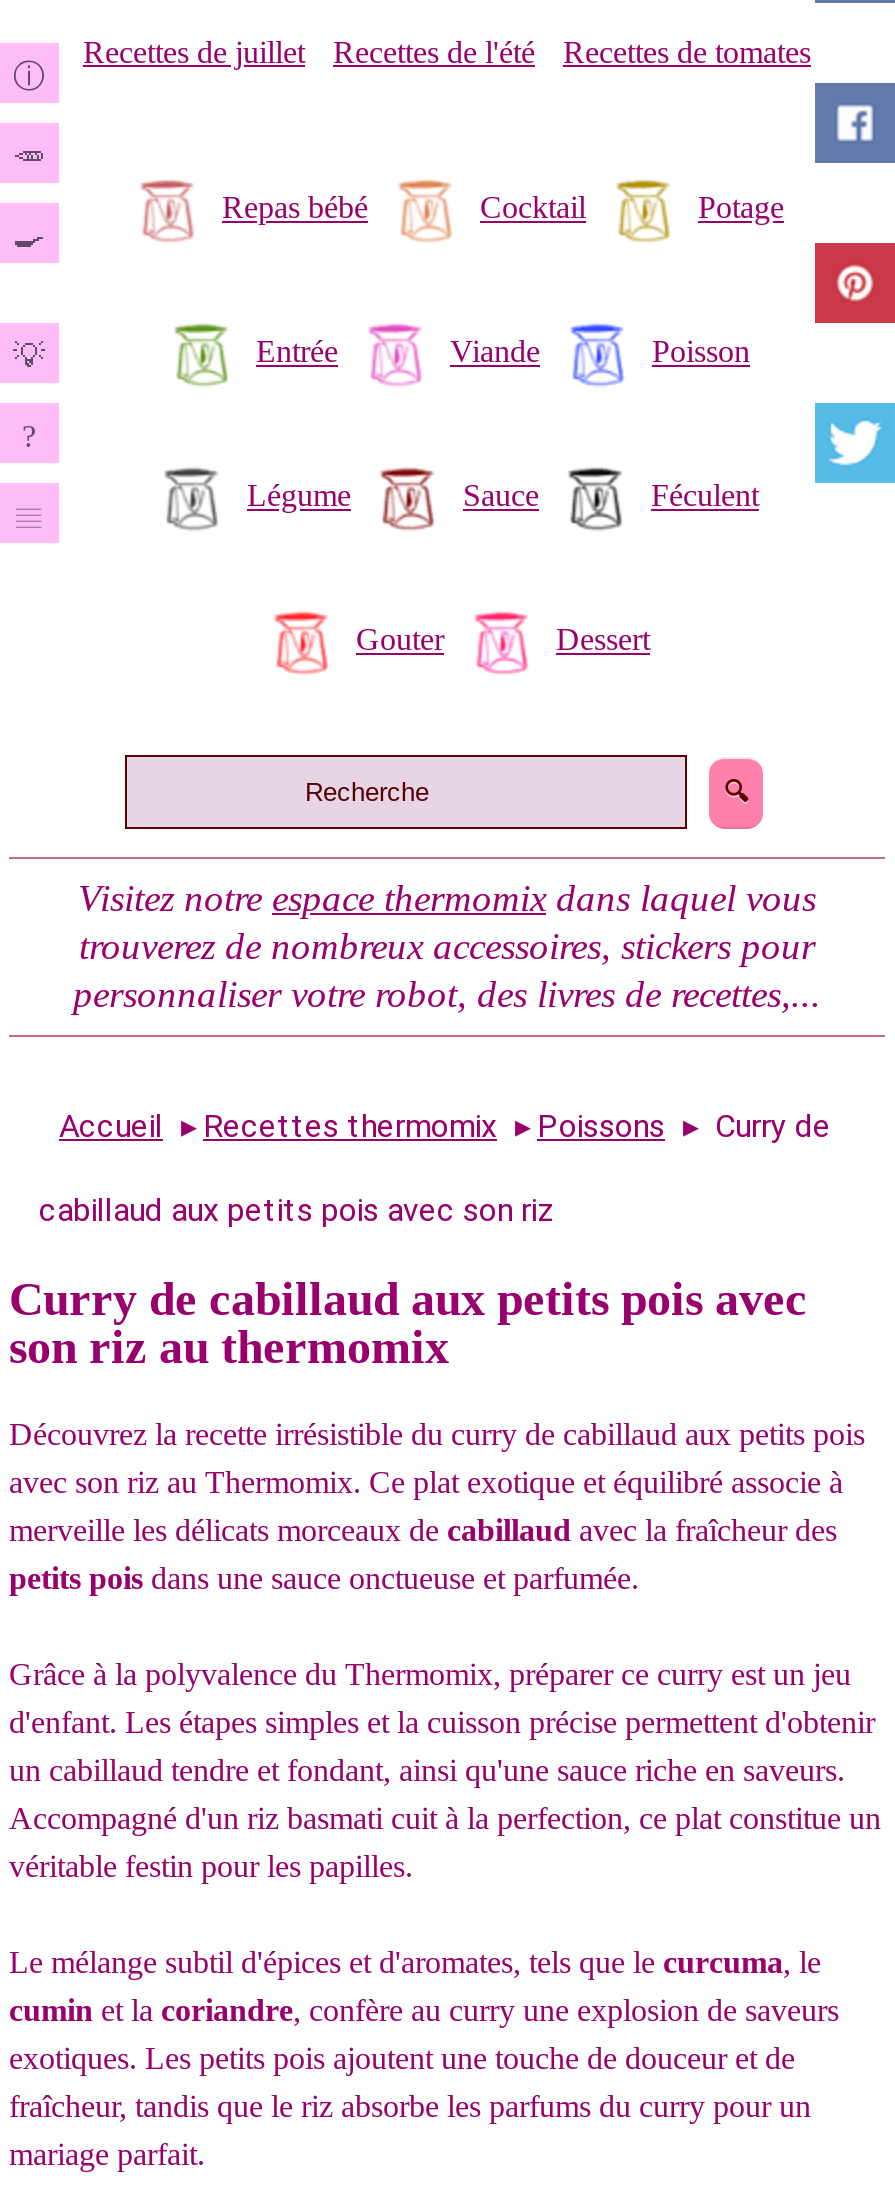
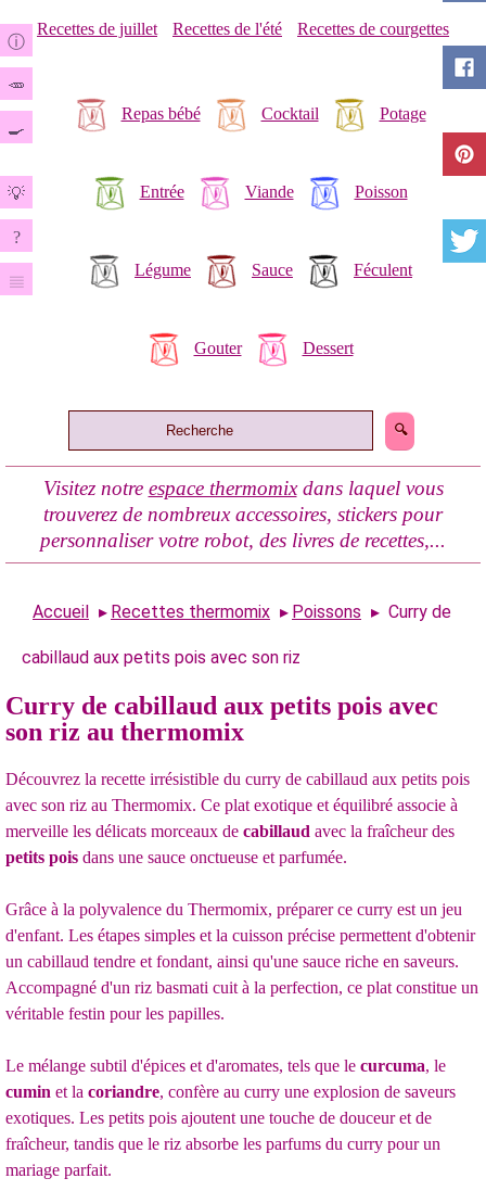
[563,35,811,69] Recettes de tomates -> [297,20,449,38] Recettes de courgettes

